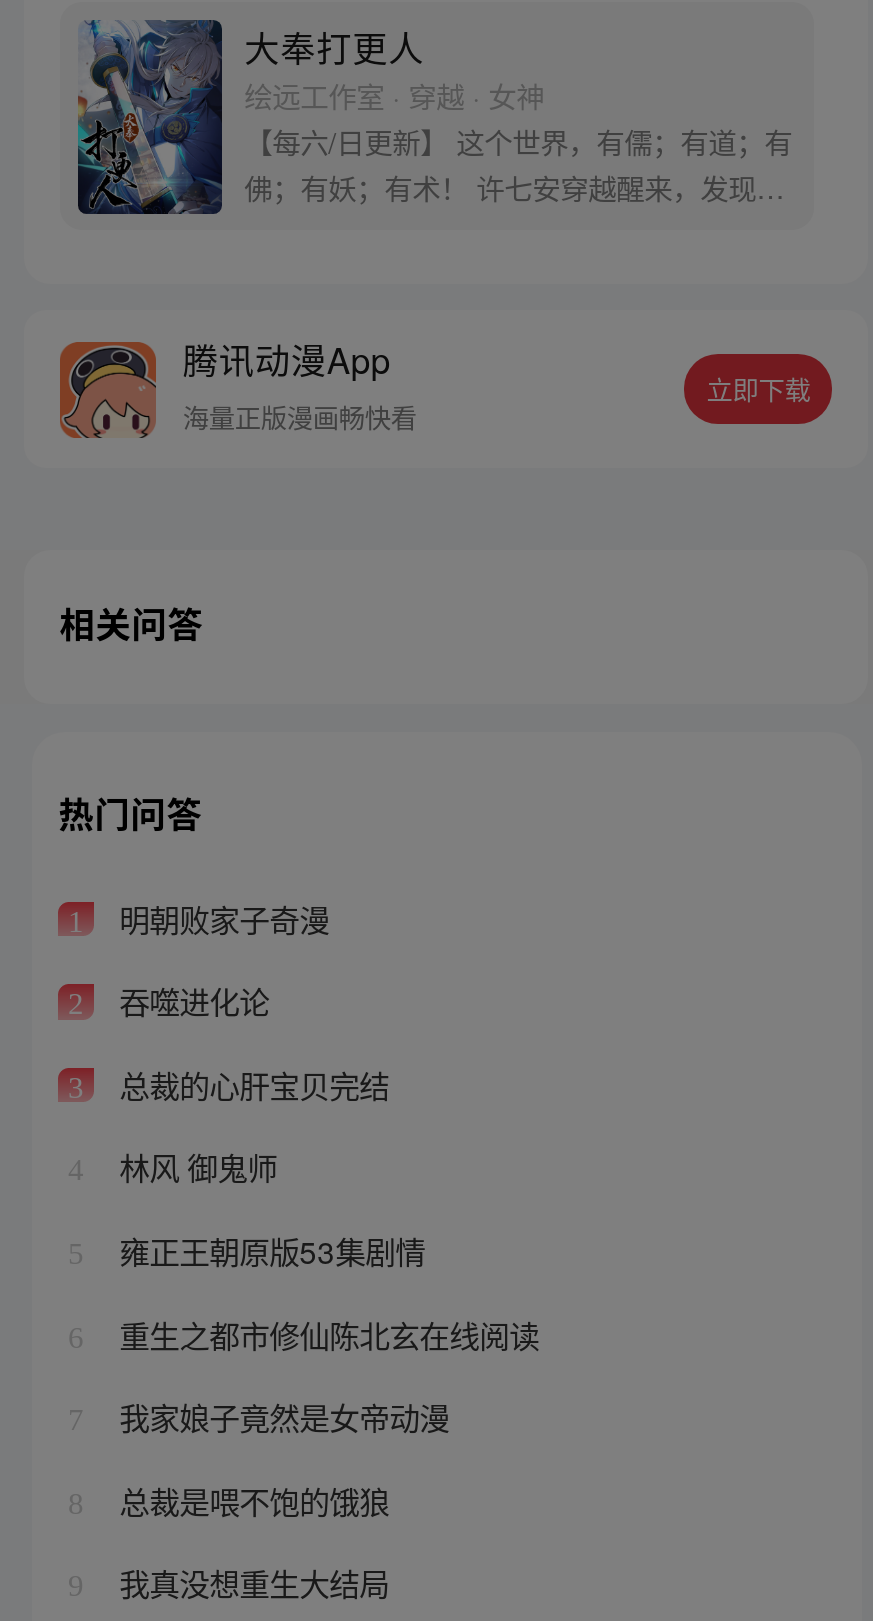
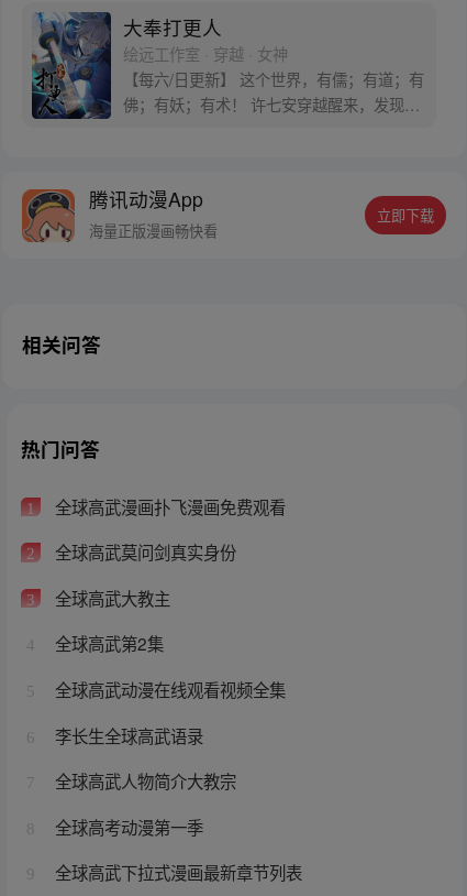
[111,895,329,939] 明朝败家子奇漫 -> [50,494,285,518] 全球高武漫画扑飞漫画免费观看
[111,978,269,1022] 吞噬进化论 -> [50,540,236,564] 全球高武莫问剑真实身份
[111,1062,389,1106] 总裁的心肝宝贝完结 -> [50,585,170,610] 全球高武大教主
[111,1145,277,1189] 林风 御鬼师 -> [50,631,163,655] 全球高武第2集
[111,1228,425,1272] 雍正王朝原版53集剧情 -> [50,677,285,701] 全球高武动漫在线观看视频全集
[111,1311,539,1355] 重生之都市修仙陈北玄在线阅读 -> [50,723,203,747] 李长生全球高武语录
[111,1394,449,1438] 我家娘子竟然是女帝动漫 -> [50,769,236,793] 全球高武人物简介大教宗
[111,1478,389,1522] 总裁是喂不饱的饿狼 -> [50,814,203,839] 全球高考动漫第一季
[111,1561,389,1605] 我真没想重生大结局 -> [50,860,302,884] 全球高武下拉式漫画最新章节列表

